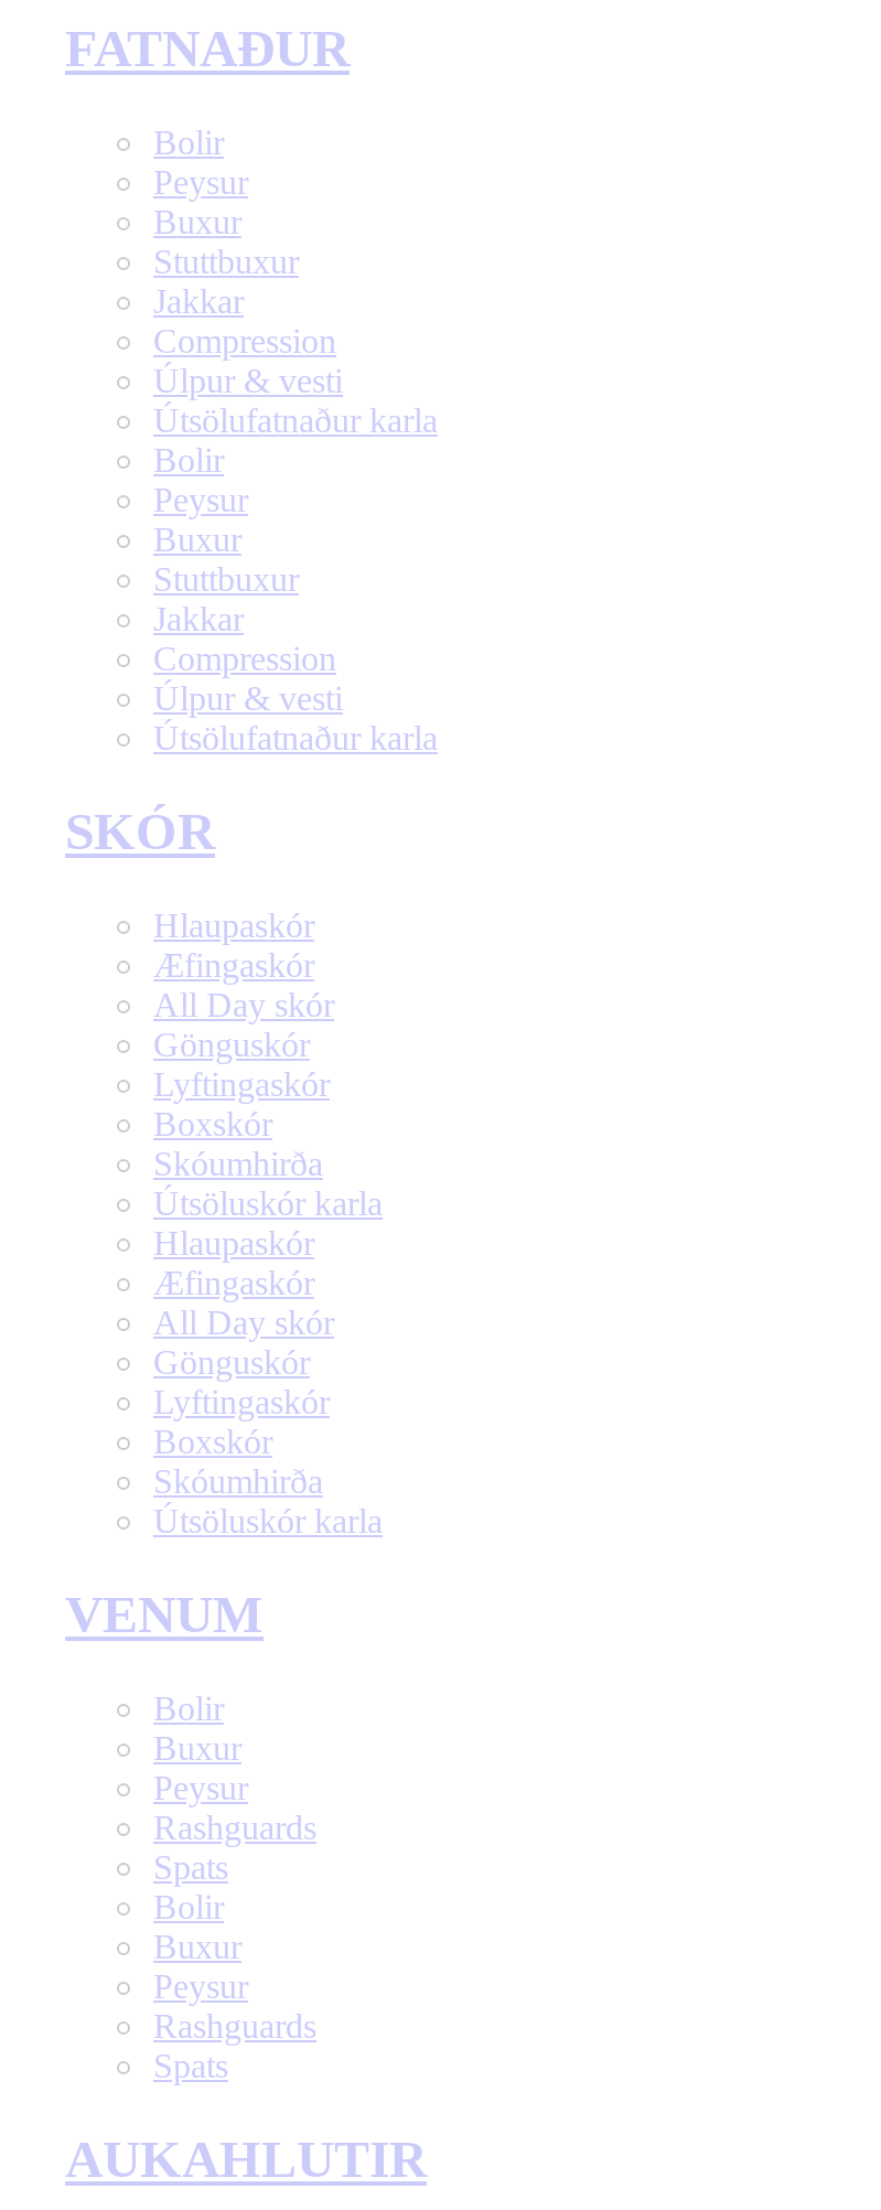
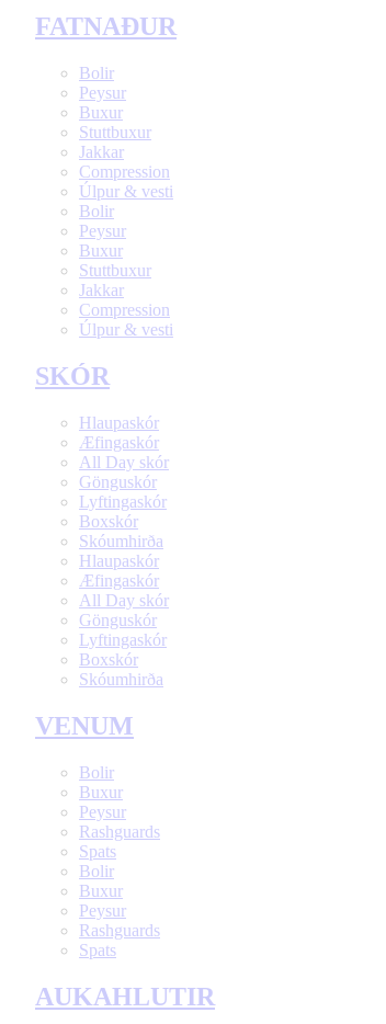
[153,402,438,439] Útsölufatnaður karla -> none
[153,719,438,757] Útsölufatnaður karla -> none
[153,1185,383,1222] Útsöluskór karla -> none
[153,1502,383,1540] Útsöluskór karla -> none

